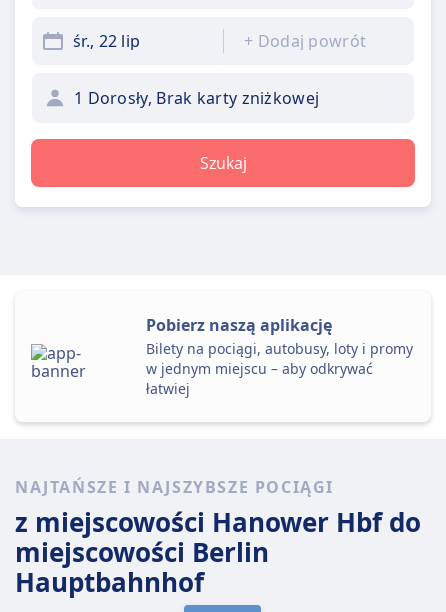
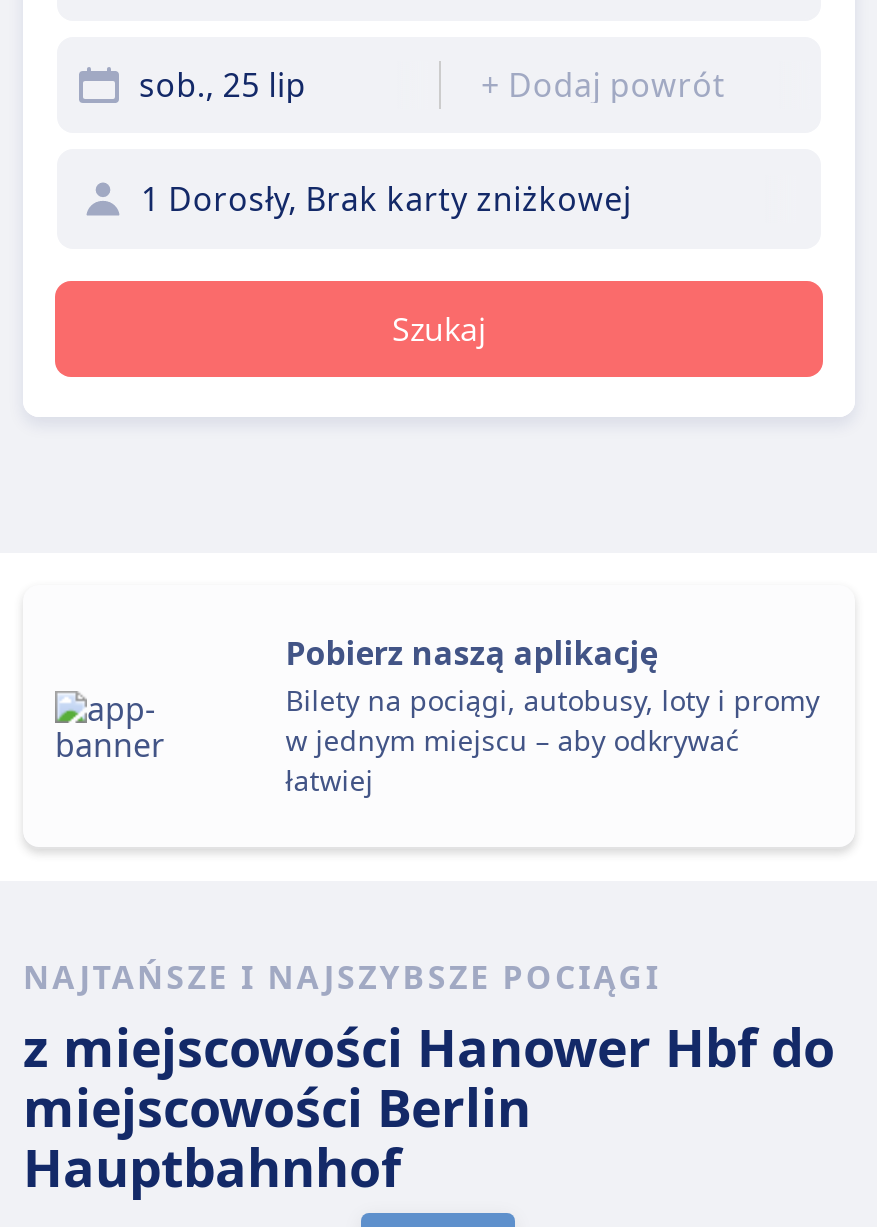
[73,30,140,52] śr., 22 lip -> [139,63,306,107] sob., 25 lip

